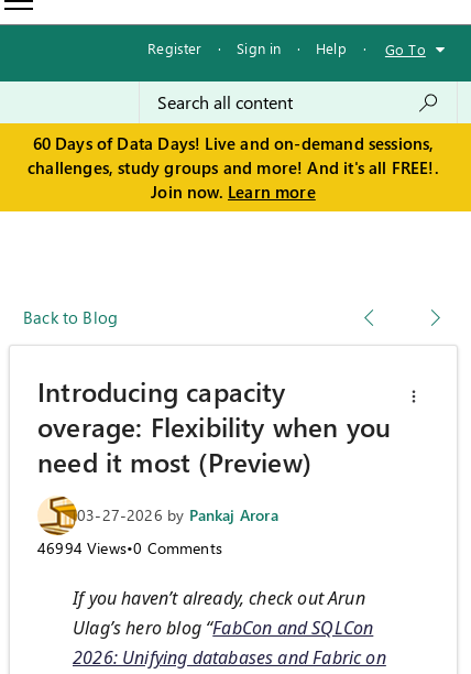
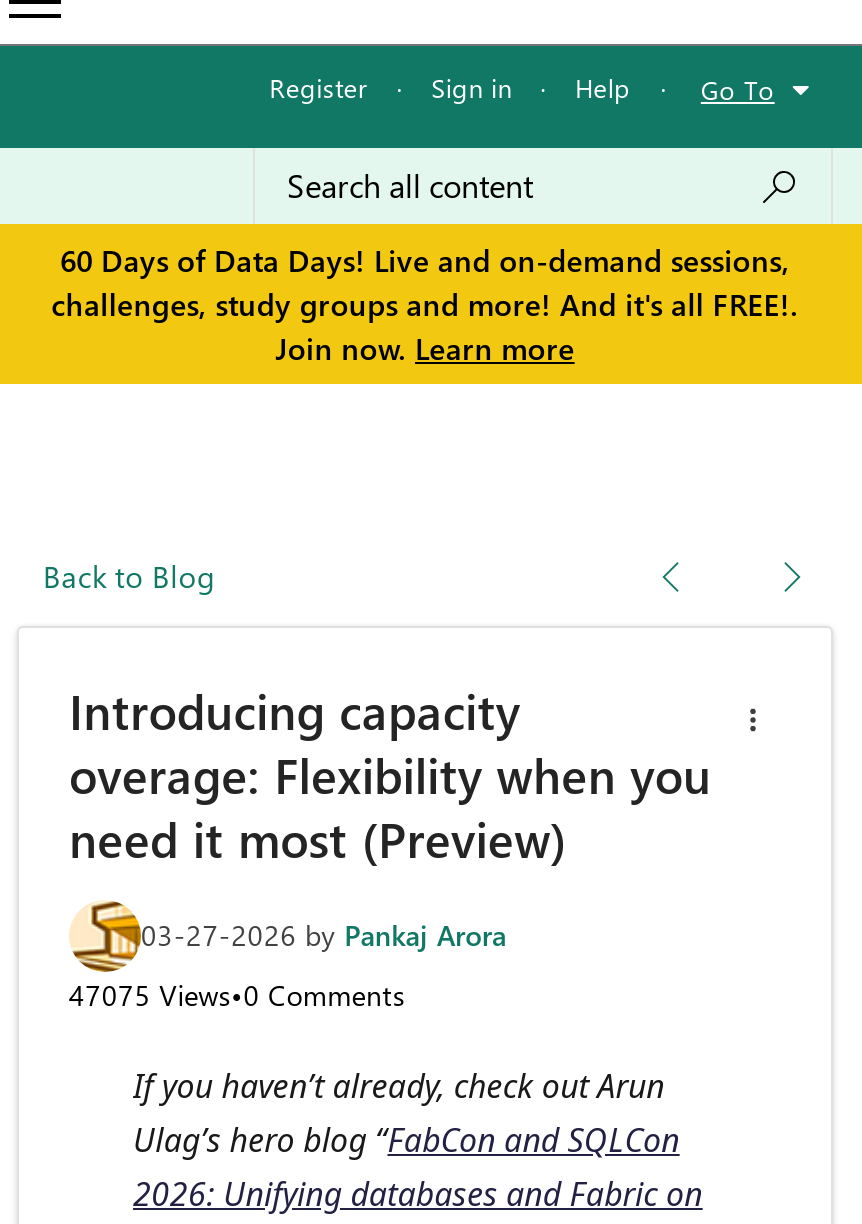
[37,538,222,559] 46994 Views•0 Comments -> [69,977,405,1015] 47075 Views•0 Comments

